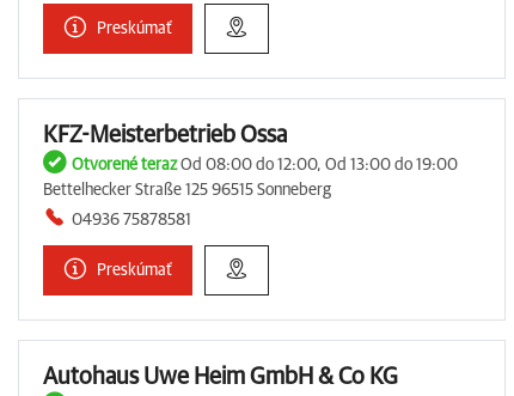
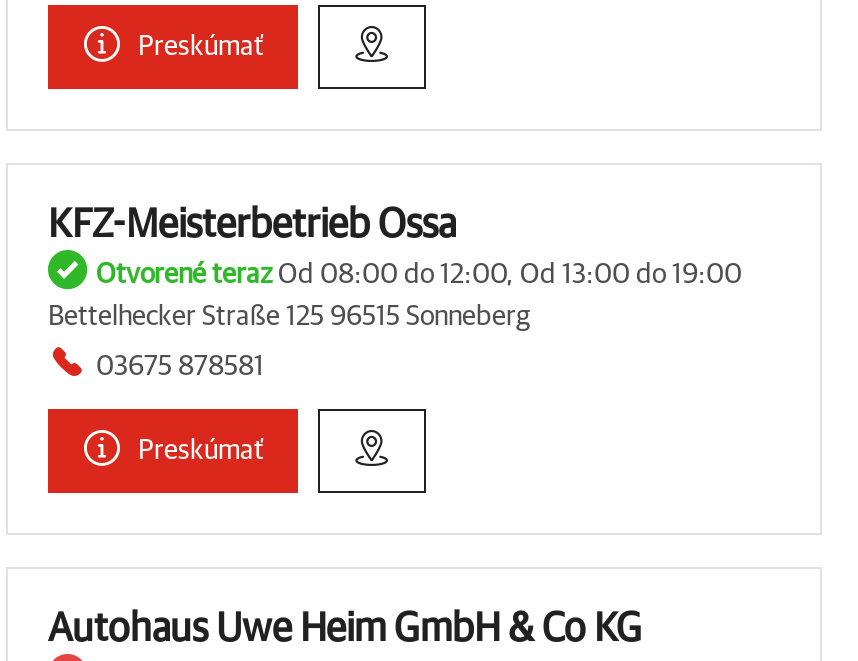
[72,211,191,228] 04936 75878581 -> [96,352,264,380] 03675 878581

